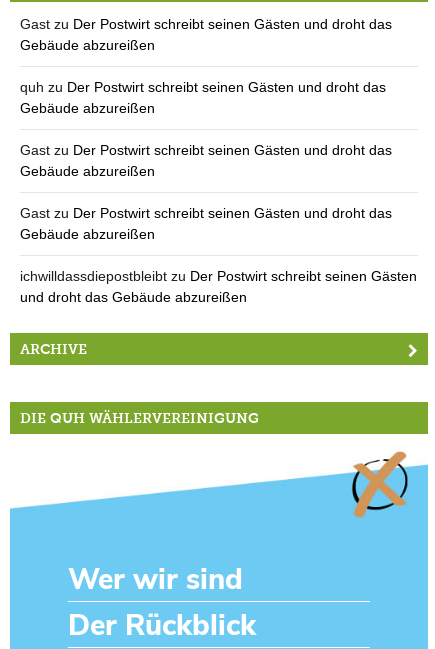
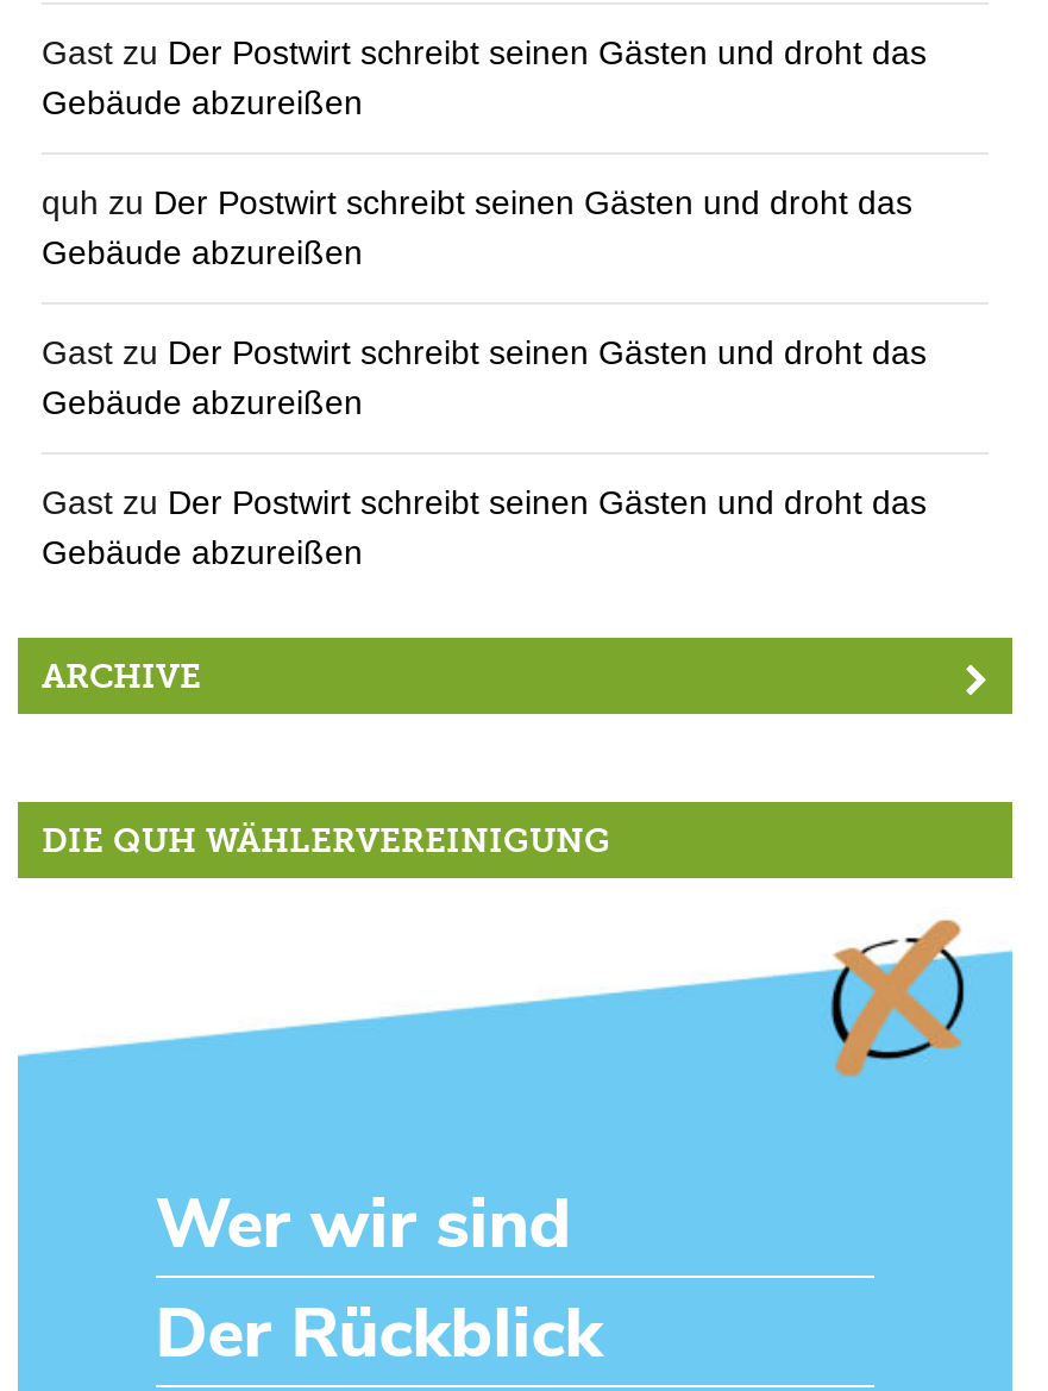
[20,267,417,304] ichwilldassdiepostbleibt zu Der Postwirt schreibt seinen Gästen | und droht das Gebäude abzureißen -> none

